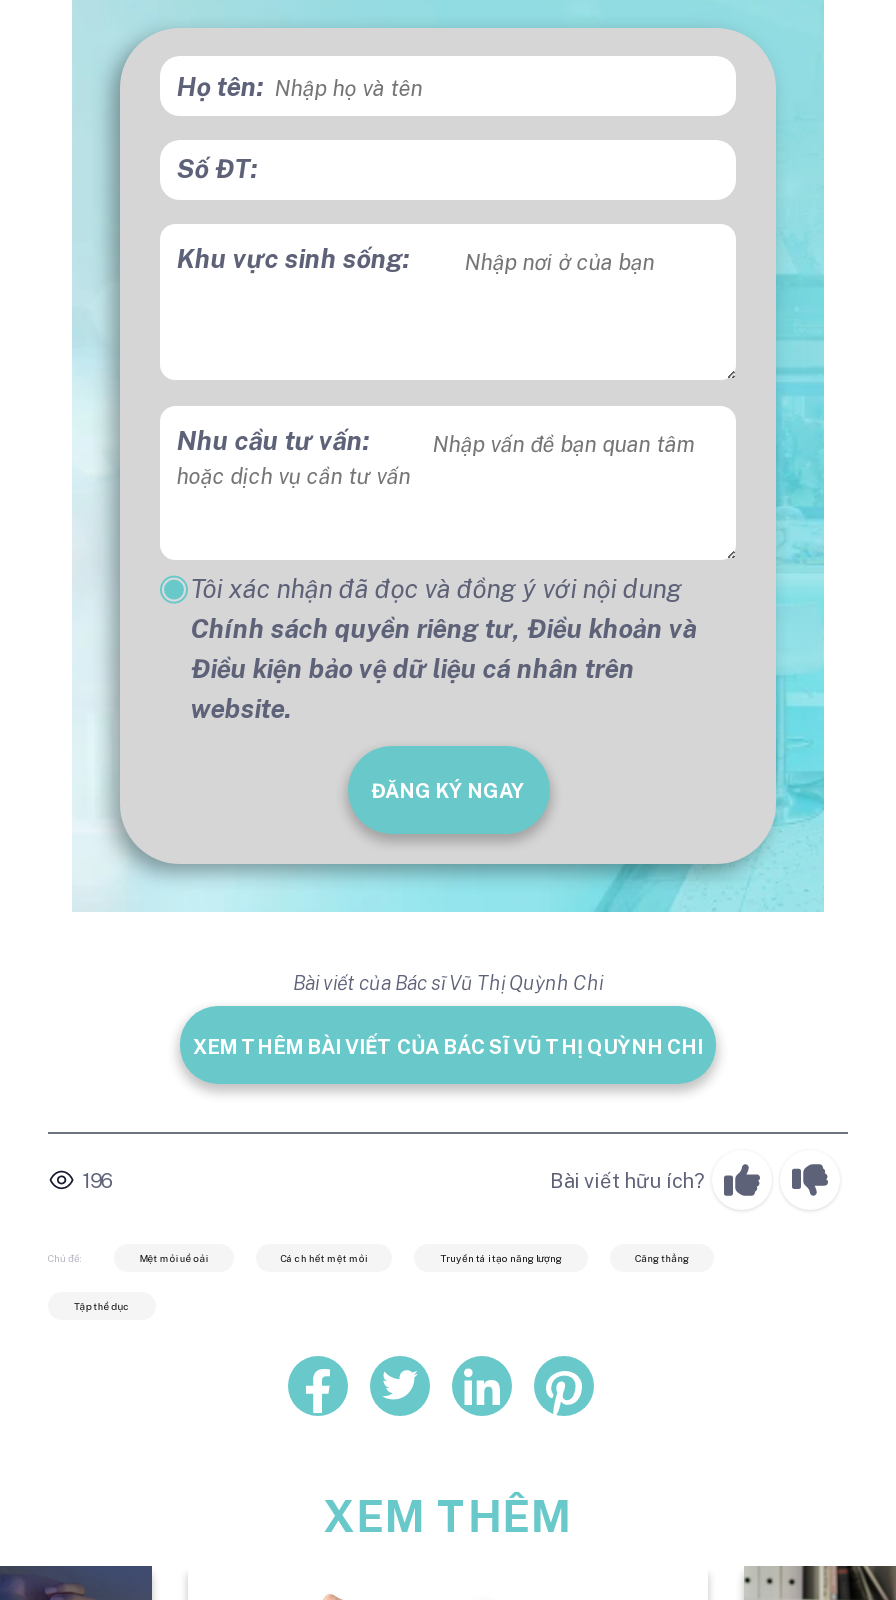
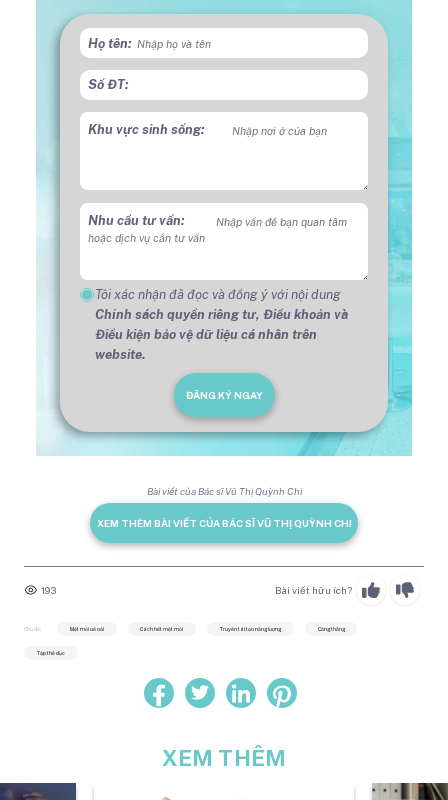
[82,1168,110,1192] 196 -> [41,584,56,596] 193

